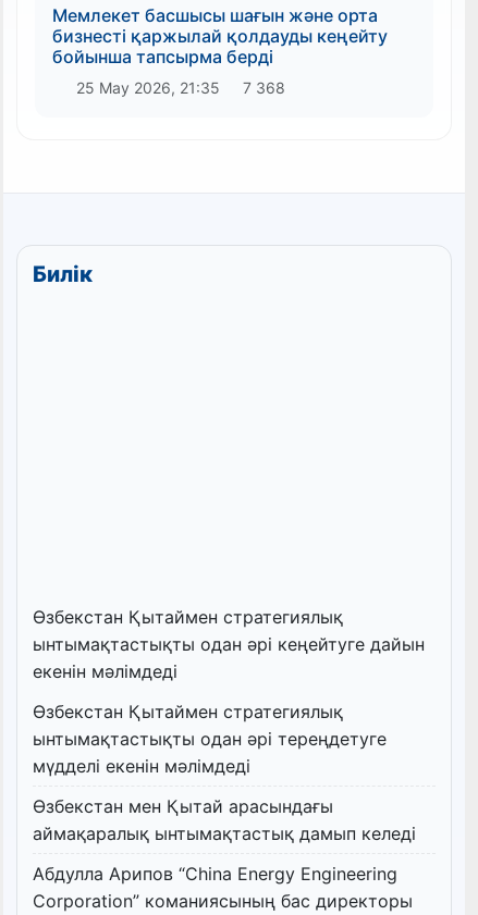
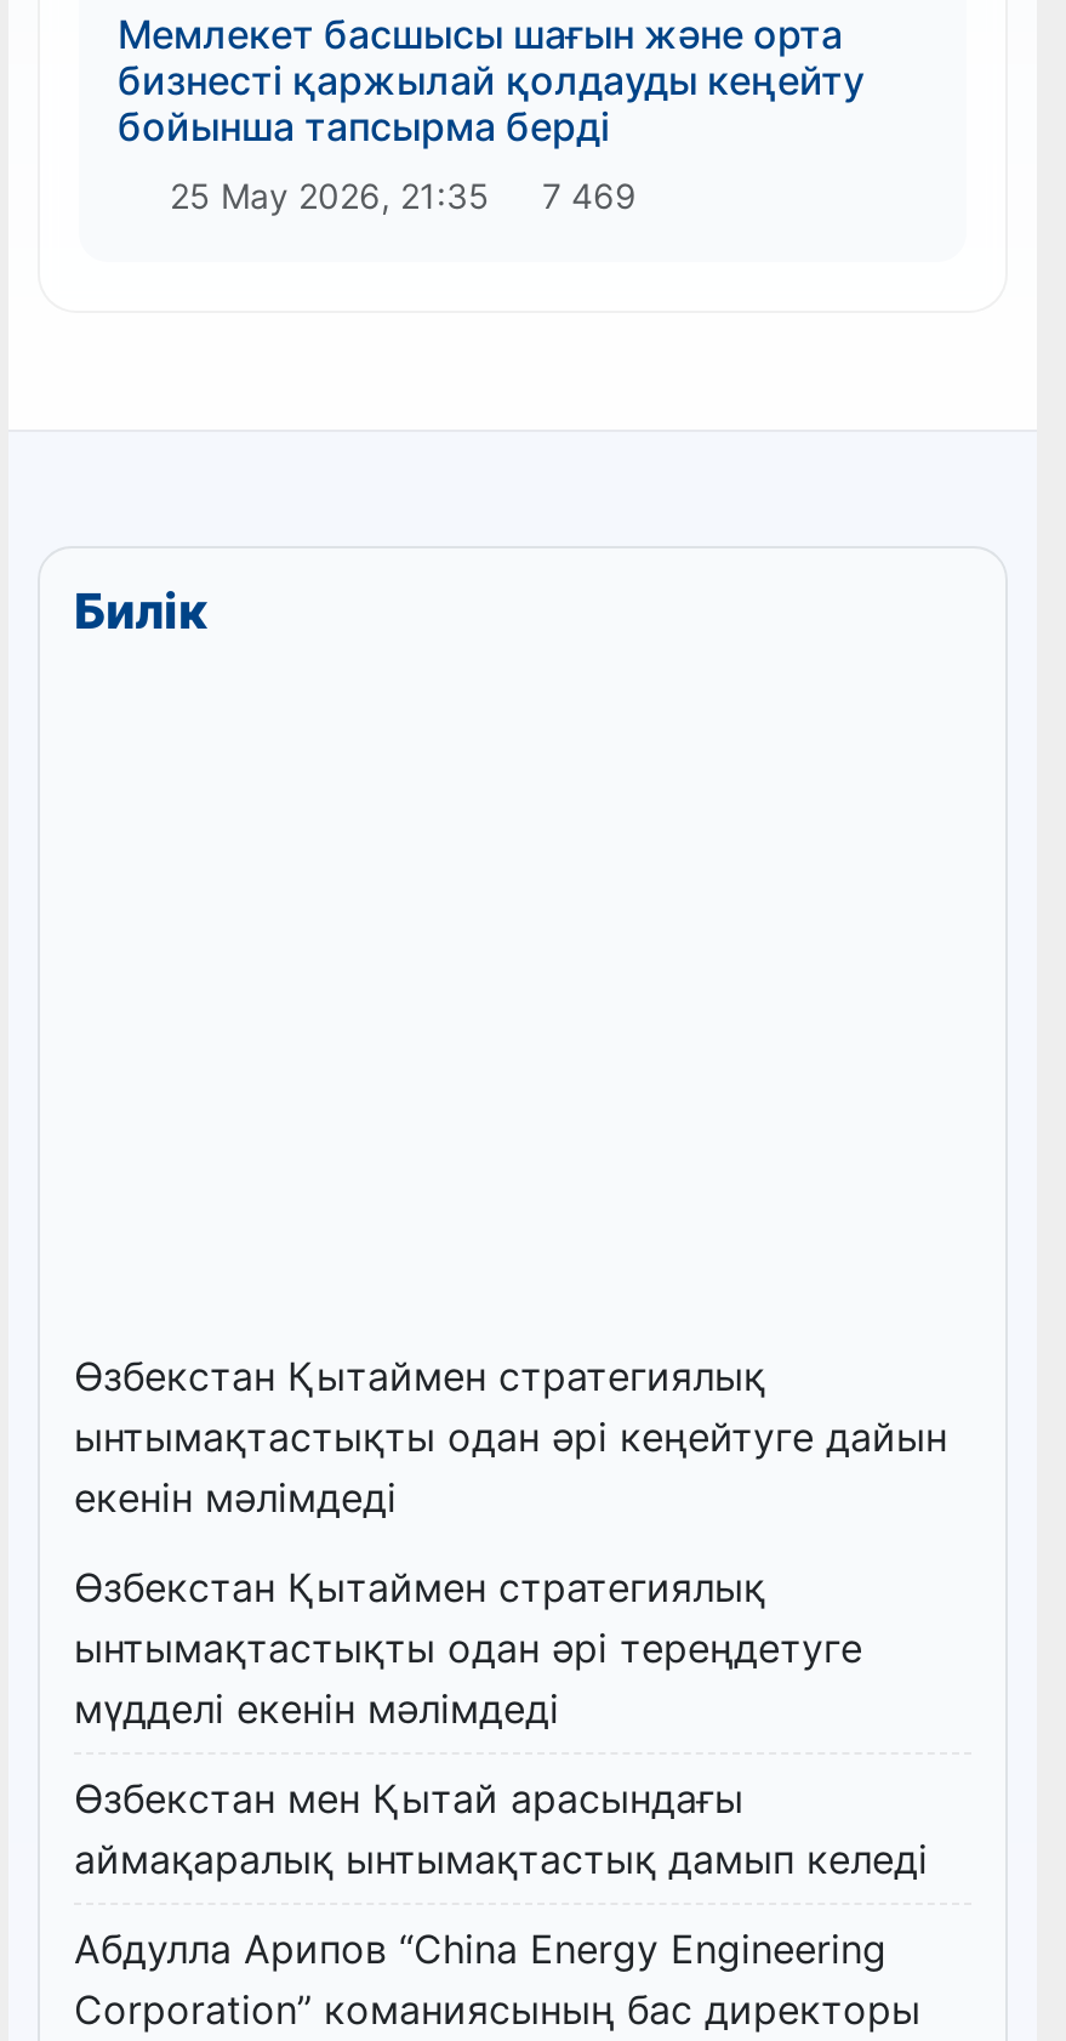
[76,79,285,97] 25 Мау 2026, 21:35 7 368 -> [170,176,637,217] 25 Мау 2026, 21:35 7 469

